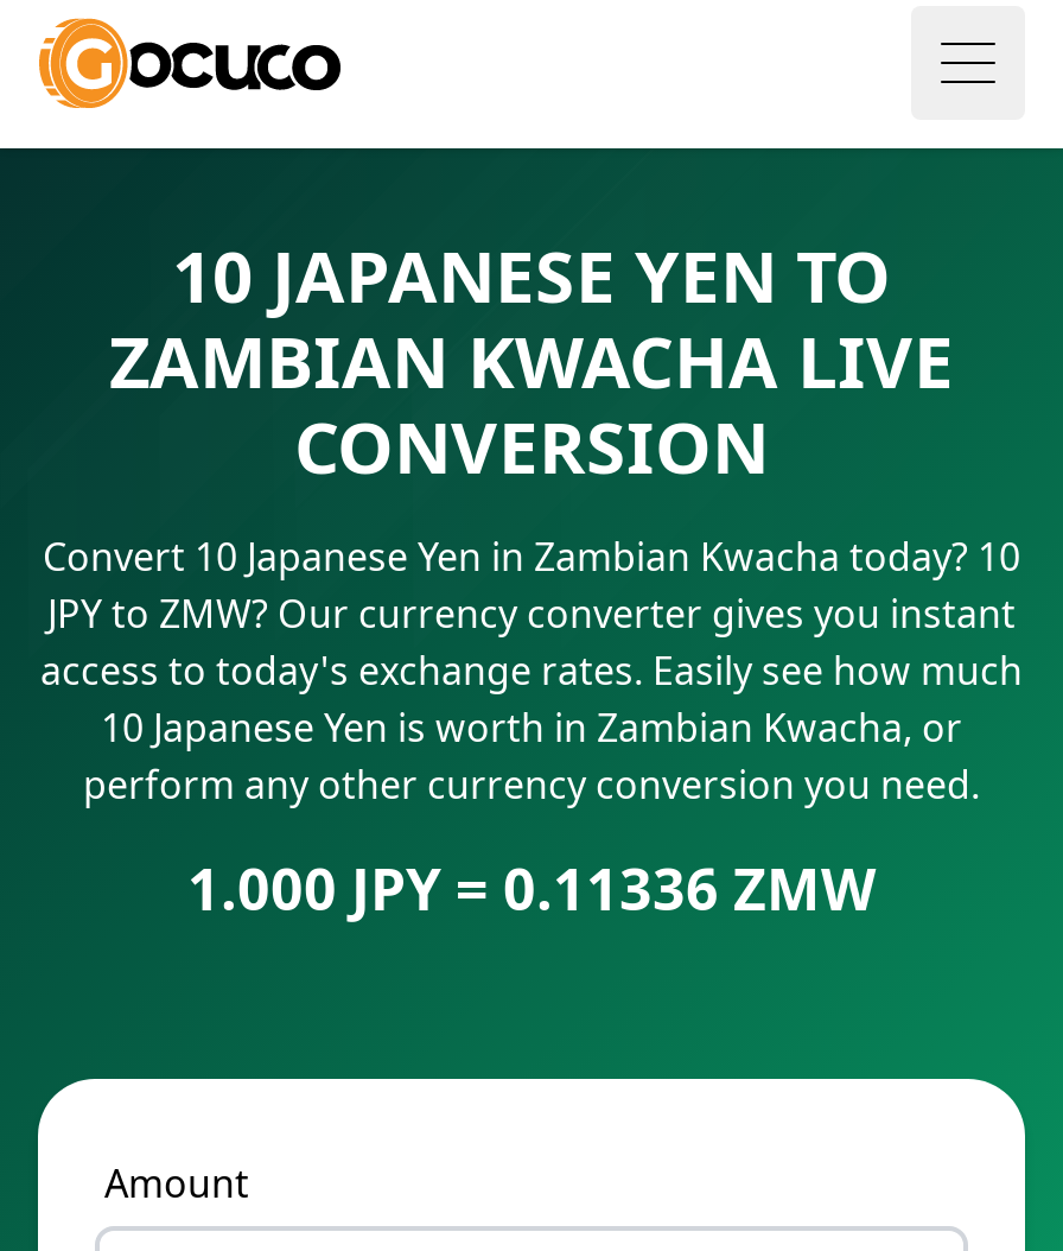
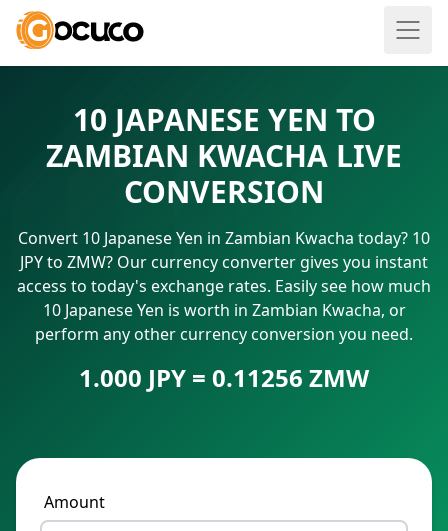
[187,849,876,927] 1.000 JPY = 0.11336 ZMW -> [79,361,369,394] 1.000 JPY = 0.11256 ZMW

